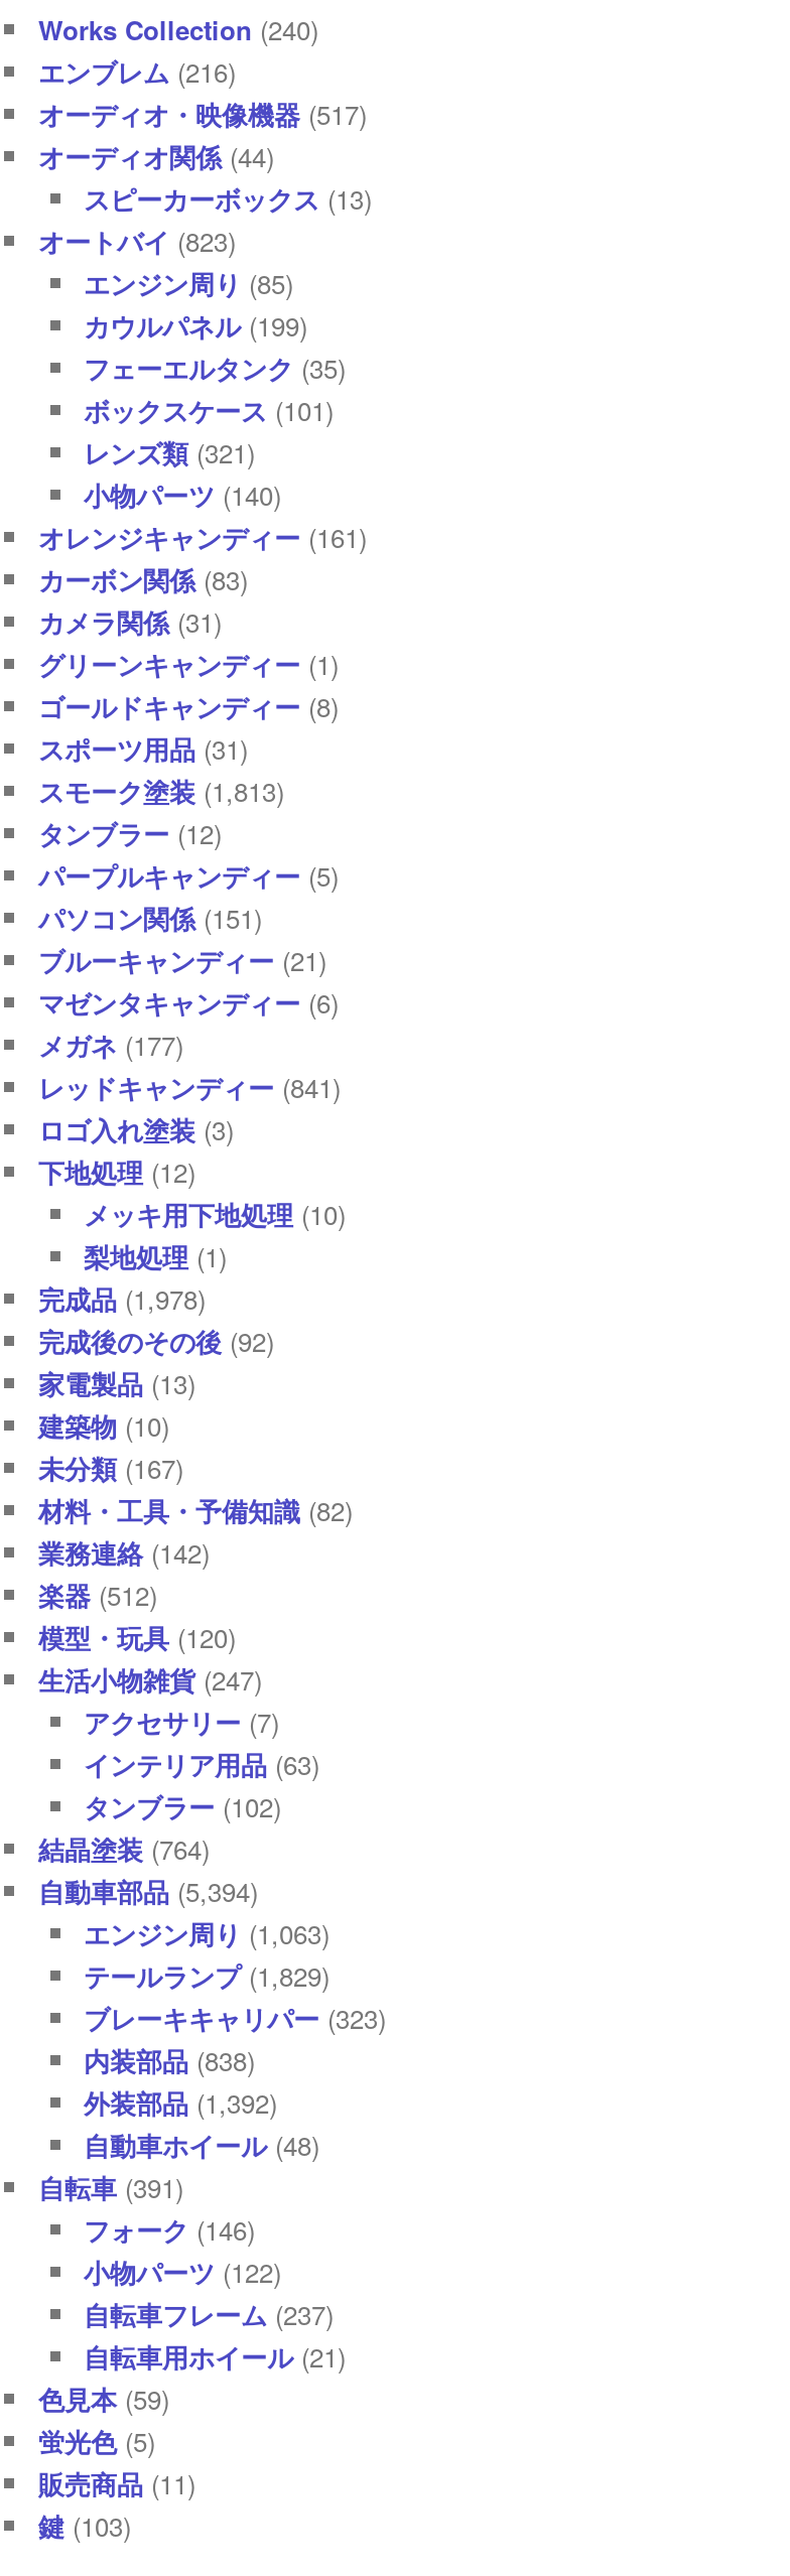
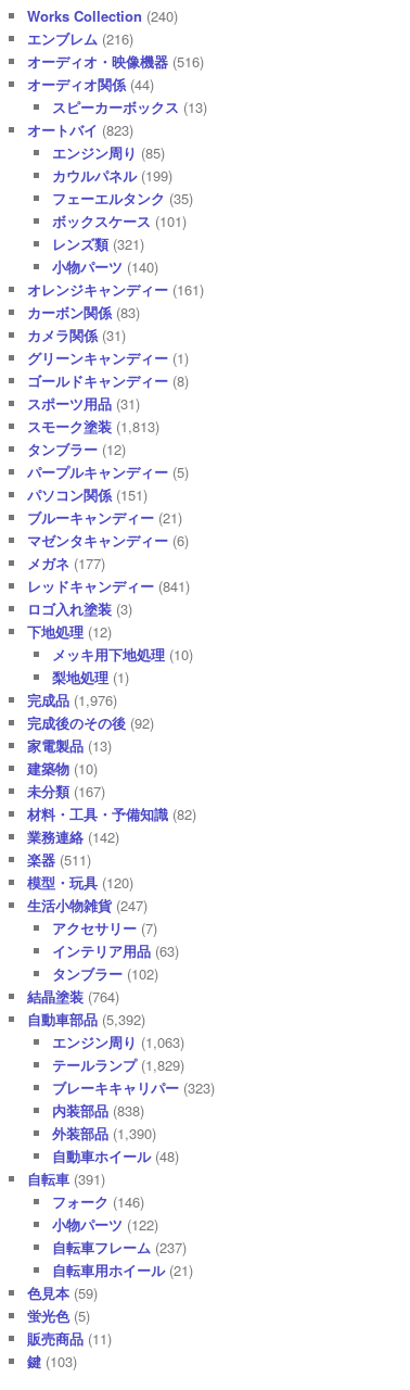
[38,95,367,133] オーディオ・映像機器(517) -> [27,51,204,72] オーディオ・映像機器(516)
[38,1280,206,1318] 完成品(1,978) -> [27,690,117,710] 完成品(1,976)
[38,1576,157,1614] 楽器(512) -> [27,849,91,870] 楽器(511)
[38,1872,258,1910] 自動車部品(5,394) -> [27,1009,145,1030] 自動車部品(5,392)
[84,2084,277,2122] 外装部品(1,392) -> [52,1123,156,1144] 外装部品(1,390)

